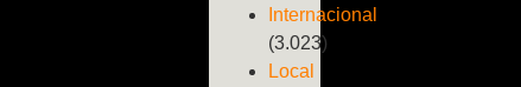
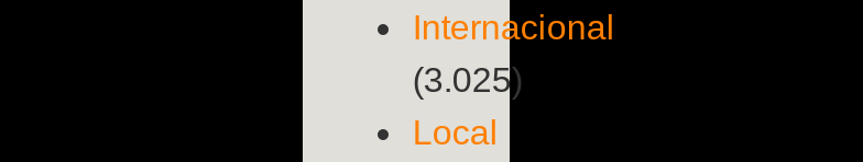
[268,32,327,52] (3.023) -> [413,60,523,98] (3.025)

